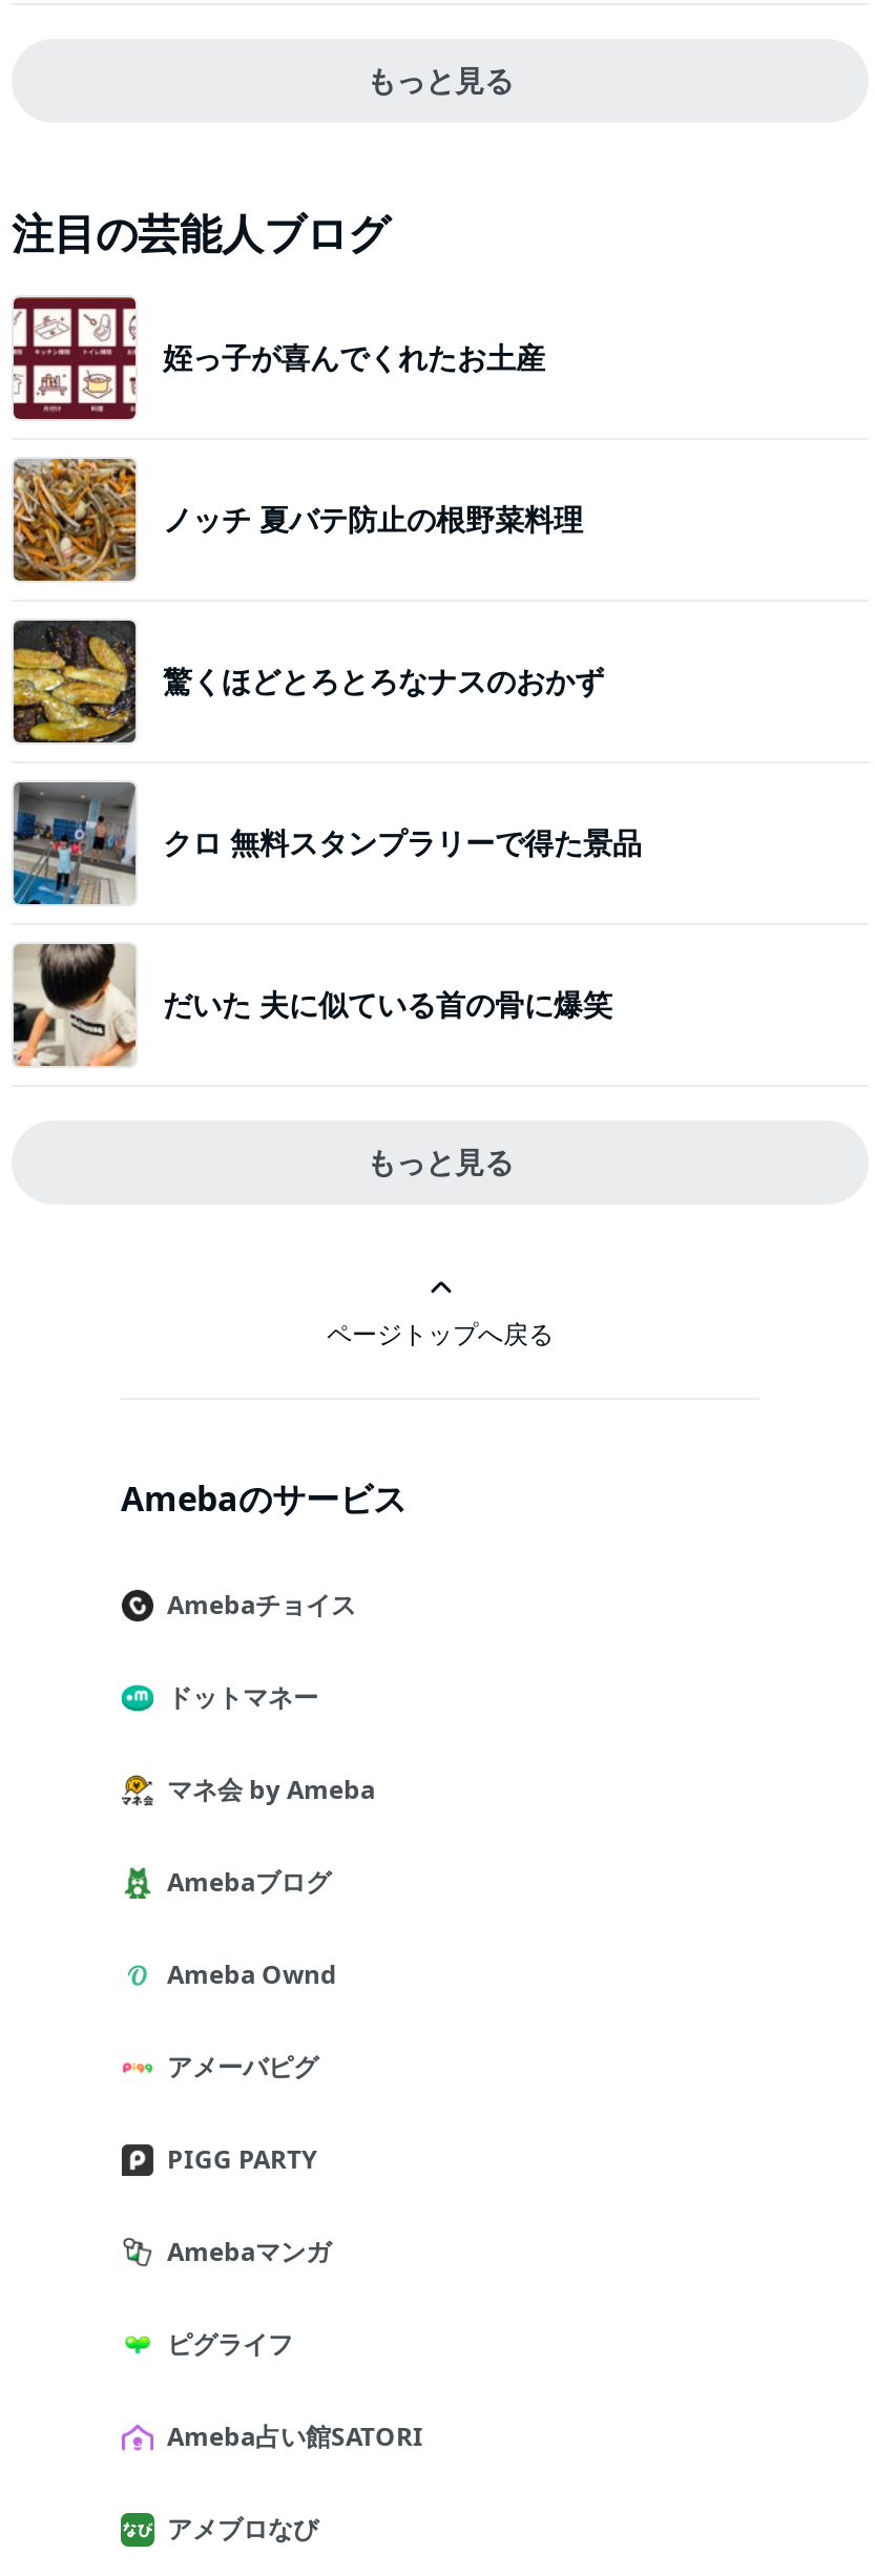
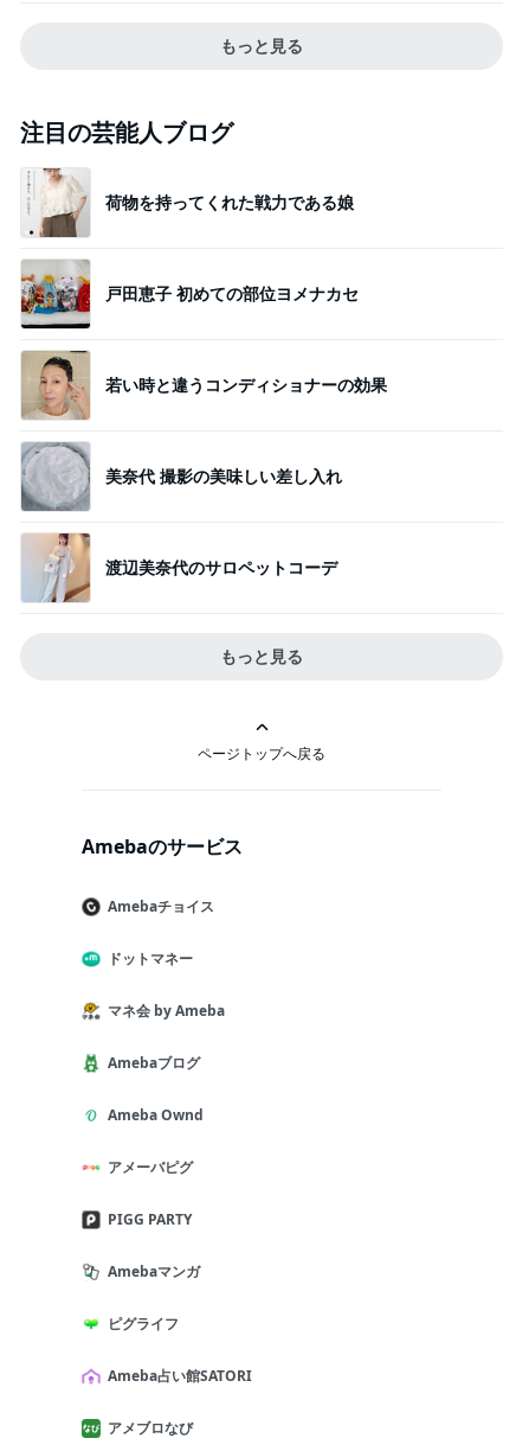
[12,295,545,421] [image] | 姪っ子が喜んでくれたお土産 -> [21,167,354,238] [image] | 荷物を持ってくれた戦力である娘
[12,459,583,583] [image] | ノッチ 夏バテ防止の根野菜料理 -> [20,260,359,330] [image] | 戸田恵子 初めての部位ヨメナカセ
[14,619,604,745] [image] | 驚くほどとろとろなナスのおかず -> [20,350,387,421] [image] | 若い時と違うコンディショナーの効果
[12,782,642,906] [image] | クロ 無料スタンプラリーで得た景品 -> [20,441,342,512] [image] | 美奈代 撮影の美味しい差し入れ
[12,942,612,1068] [image] | だいた 夫に似ている首の骨に爆笑 -> [21,532,337,603] [image] | 渡辺美奈代のサロペットコーデ

